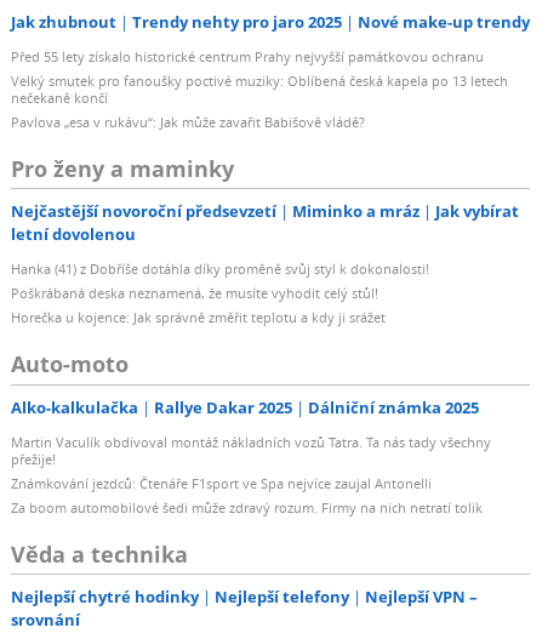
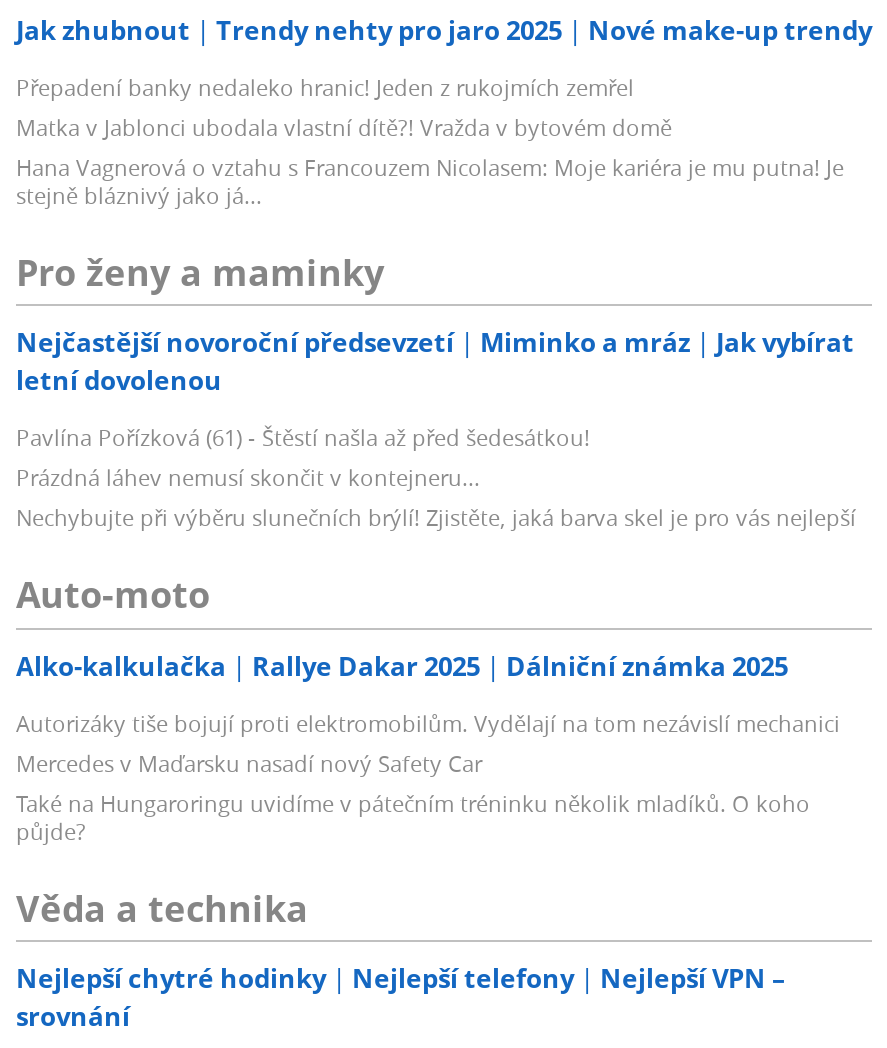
[11,47,508,130] Před 55 lety získalo historické centrum Prahy nejvyšší památkovou ochranu | Velký smutek pro fanoušky poctivé muziky: Oblíbená česká kapela po 13 letech | nečekaně končí | Pavlova „esa v rukávu“: Jak může zavařit Babišově vládě? -> [16,71,844,209] Přepadení banky nedaleko hranic! Jeden z rukojmích zemřel | Matka v Jablonci ubodala vlastní dítě?! Vražda v bytovém domě | Hana Vagnerová o vztahu s Francouzem Nicolasem: Moje kariéra je mu putna! Je | stejně bláznivý jako já...
[11,260,429,326] Hanka (41) z Dobříše dotáhla díky proměně svůj styl k dokonalosti! | Poškrábaná deska neznamená, že musíte vyhodit celý stůl! | Horečka u kojence: Jak správně změřit teplotu a kdy ji srážet -> [16,422,856,532] Pavlína Pořízková (61) - Štěstí našla až před šedesátkou! | Prázdná láhev nemusí skončit v kontejneru... | Nechybujte při výběru slunečních brýlí! Zjistěte, jaká barva skel je pro vás nejlepší
[11,432,491,516] Martin Vaculík obdivoval montáž nákladních vozů Tatra. Ta nás tady všechny | přežije! | Známkování jezdců: Čtenáře F1sport ve Spa nejvíce zaujal Antonelli | Za boom automobilové šedi může zdravý rozum. Firmy na nich netratí tolik -> [16,707,840,845] Autorizáky tiše bojují proti elektromobilům. Vydělají na tom nezávislí mechanici | Mercedes v Maďarsku nasadí nový Safety Car | Také na Hungaroringu uvidíme v pátečním tréninku několik mladíků. O koho | půjde?

